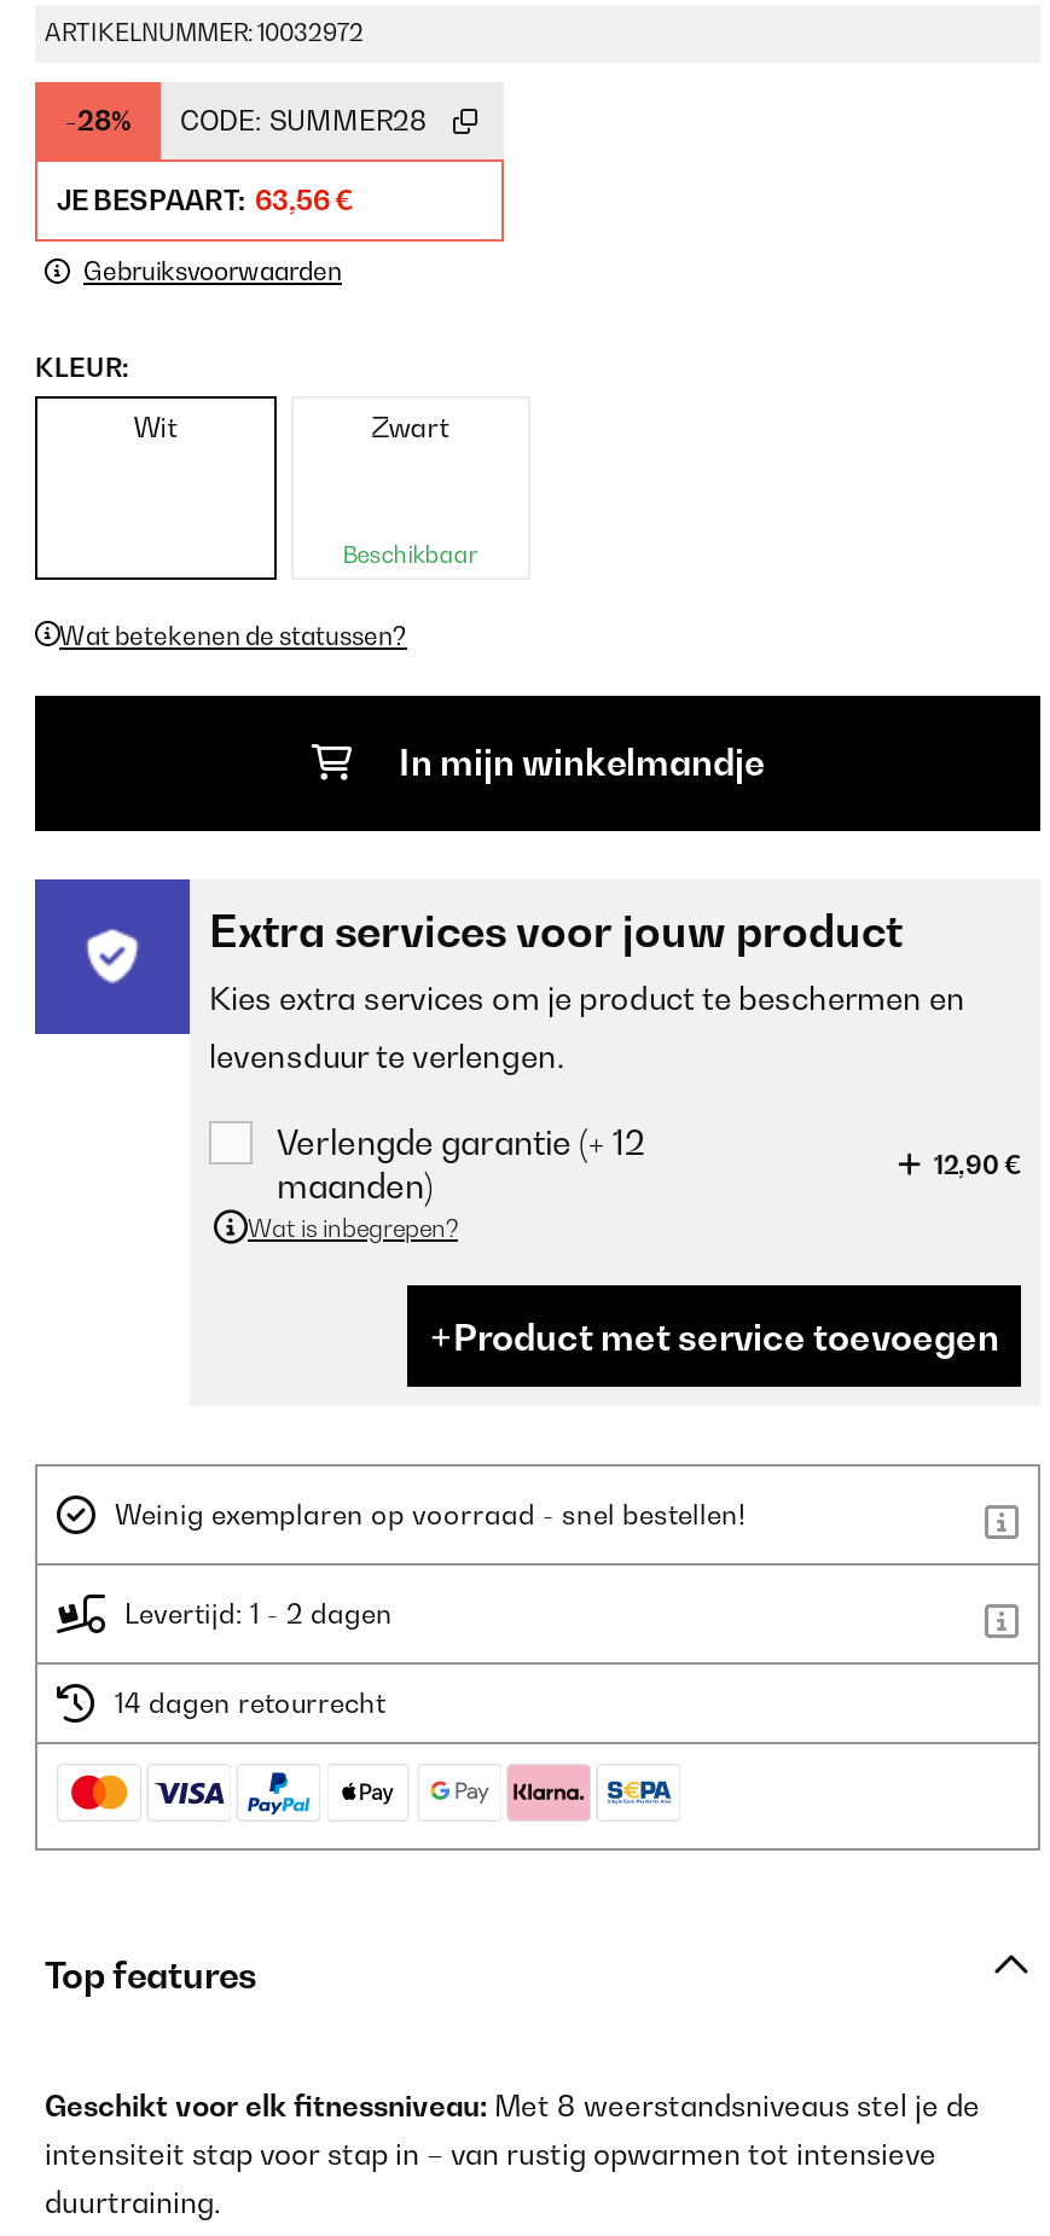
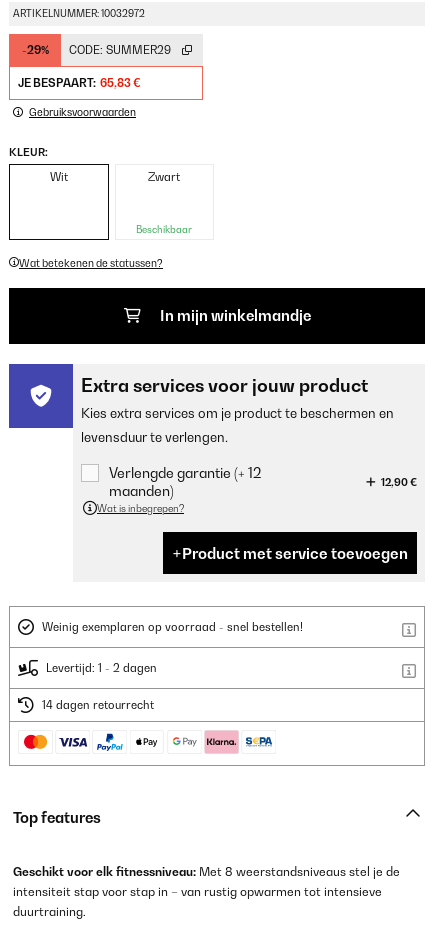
[65,105,130,139] -28% -> [21,43,48,57] -29%
[180,105,427,139] CODE: SUMMER28 -> [69,43,171,57] CODE: SUMMER29
[57,185,354,218] JE BESPAART: 63,56 € -> [18,76,141,90] JE BESPAART: 65,83 €

